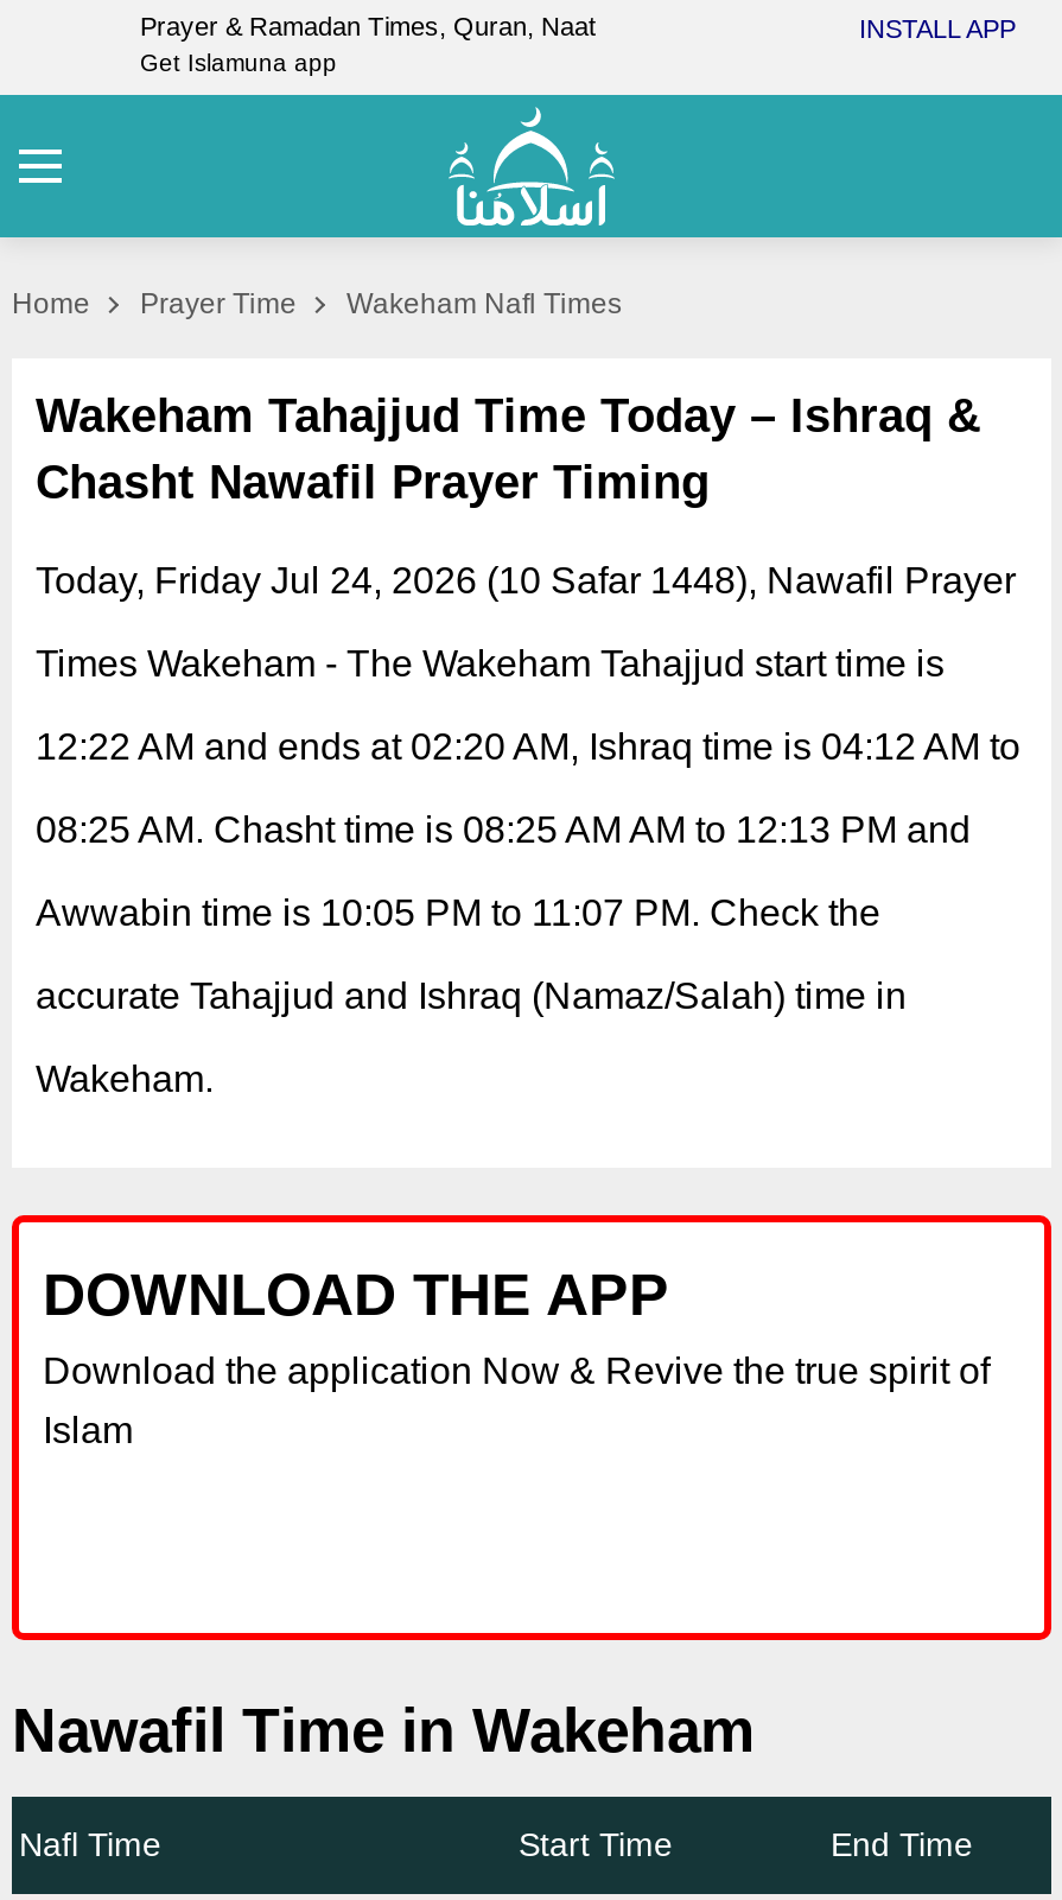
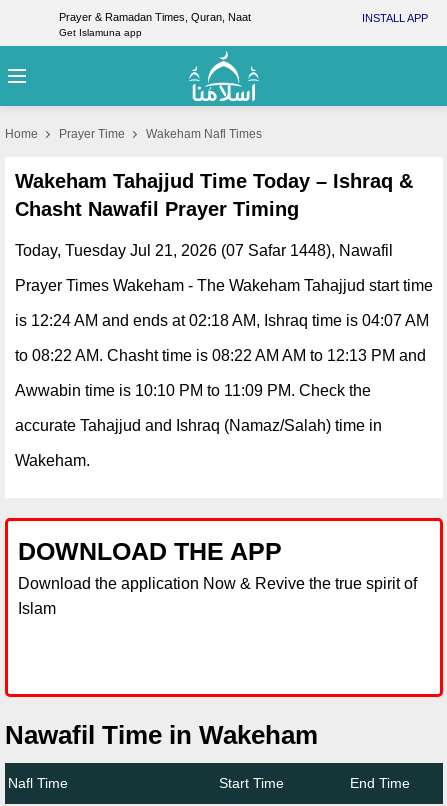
[36,560,1016,600] Today, Friday Jul 24, 2026 (10 Safar 1448), Nawafil Prayer -> [15,242,393,259] Today, Tuesday Jul 21, 2026 (07 Safar 1448), Nawafil
[36,643,945,684] Times Wakeham - The Wakeham Tahajjud start time is -> [15,277,433,294] Prayer Times Wakeham - The Wakeham Tahajjud start time
[36,726,1020,767] 12:22 AM and ends at 02:20 AM, Ishraq time is 04:12 AM to -> [15,312,429,329] is 12:24 AM and ends at 02:18 AM, Ishraq time is 04:07 AM
[36,809,971,850] 08:25 AM. Chasht time is 08:25 AM AM to 12:13 PM and -> [15,347,426,364] to 08:22 AM. Chasht time is 08:22 AM AM to 12:13 PM and
[36,892,880,933] Awwabin time is 10:05 PM to 11:07 PM. Check the -> [15,382,371,399] Awwabin time is 10:10 PM to 11:09 PM. Check the

